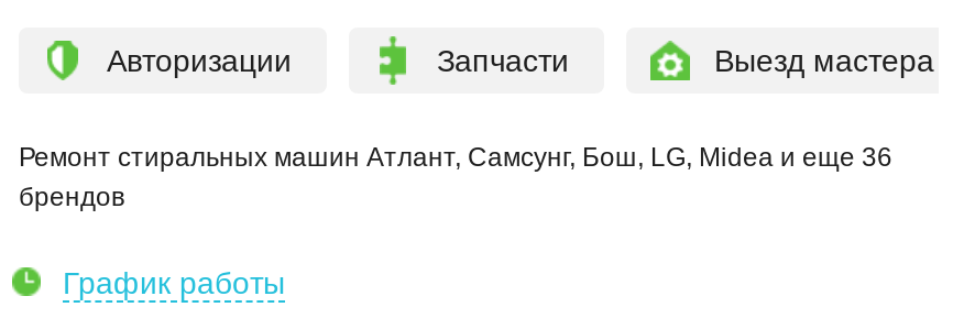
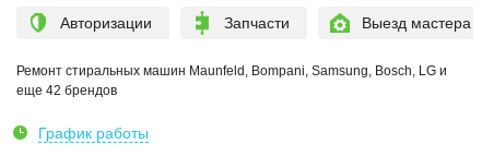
[19,142,892,212] Ремонт стиральных машин Атлант, Самсунг, Бош, LG, Midea и еще 36 | брендов -> [16,63,447,98] Ремонт стиральных машин Maunfeld, Bompani, Samsung, Bosch, LG и | еще 42 брендов

